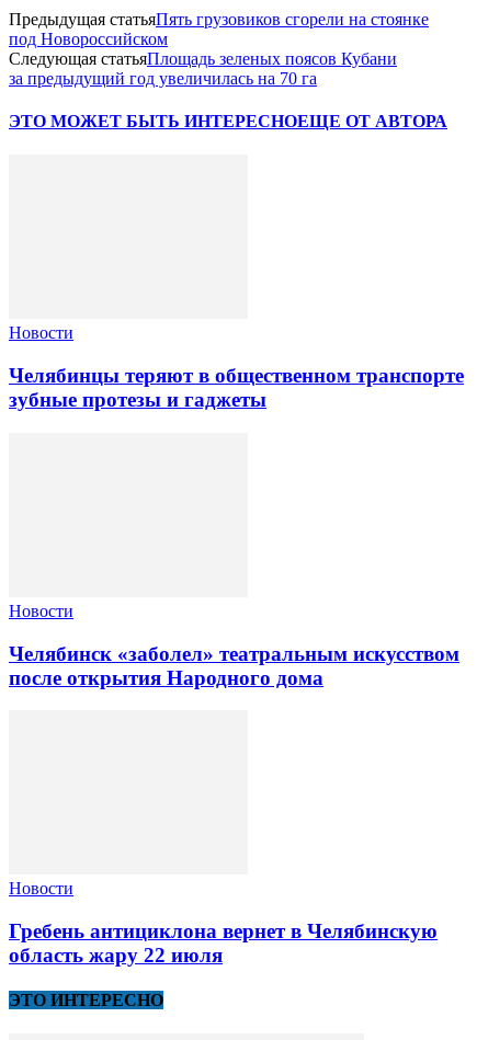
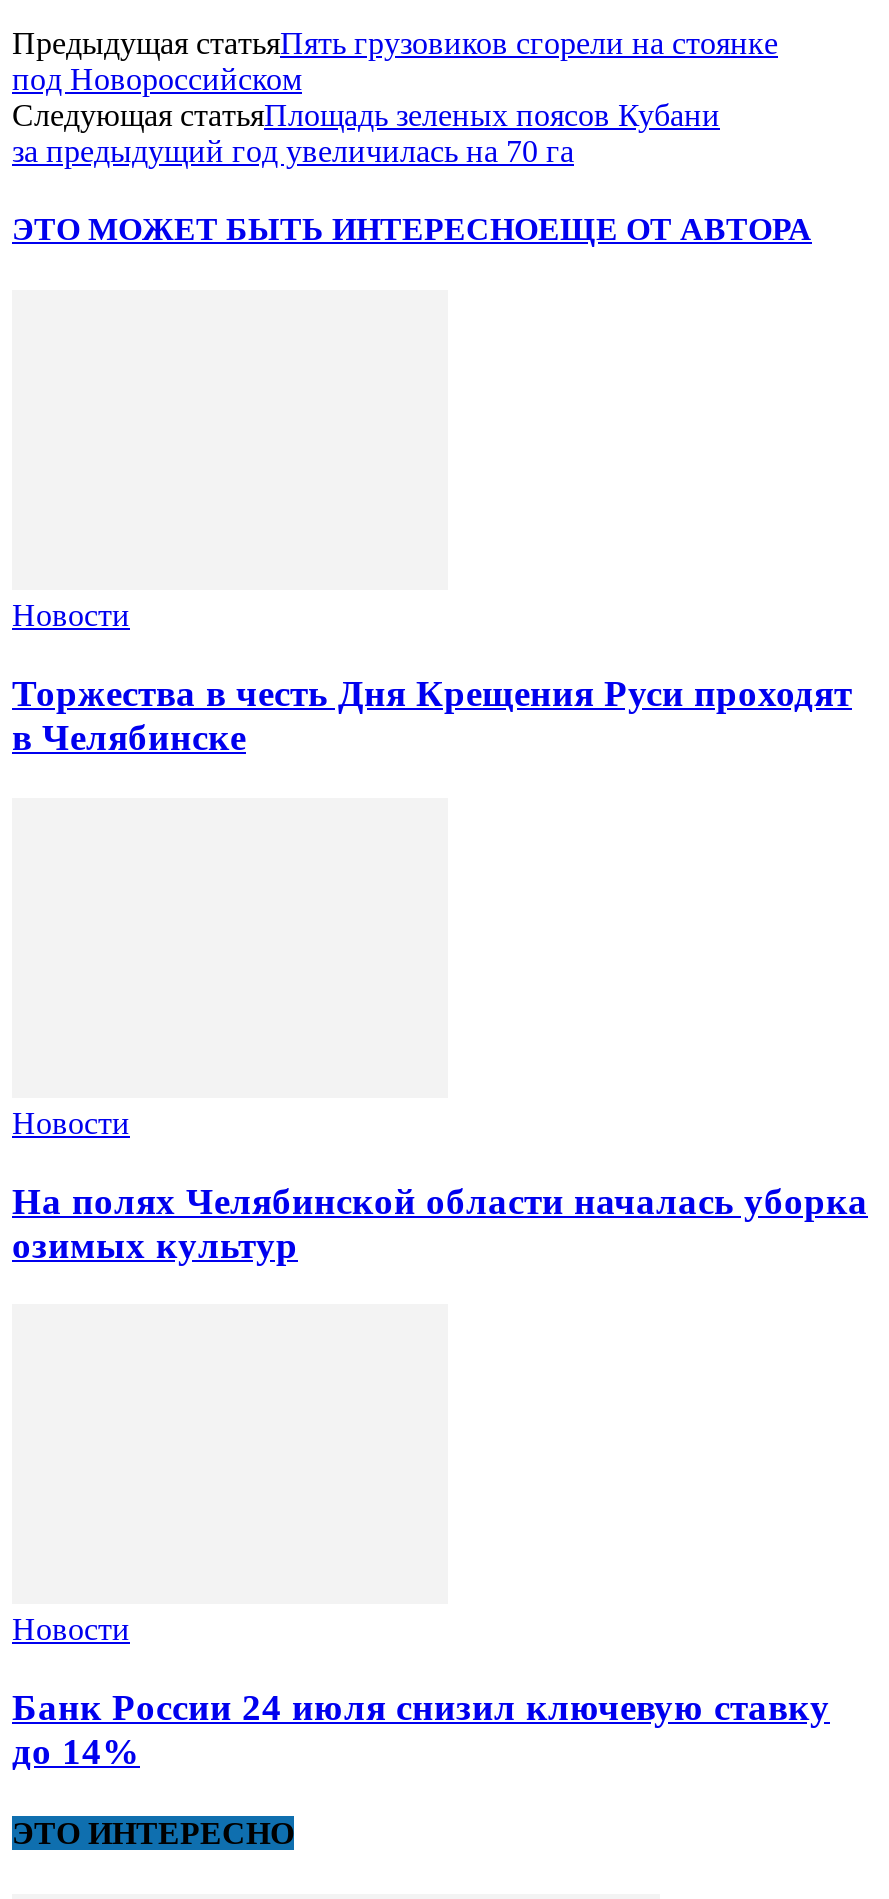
[9,364,464,411] Челябинцы теряют в общественном транспорте | зубные протезы и гаджеты -> [12,672,852,758] Торжества в честь Дня Крещения Руси проходят | в Челябинске
[9,642,459,689] Челябинск «заболел» театральным искусством | после открытия Народного дома -> [12,1179,868,1265] На полях Челябинской области началась уборка | озимых культур
[9,919,438,966] Гребень антициклона вернет в Челябинскую | область жару 22 июля -> [12,1686,830,1772] Банк России 24 июля снизил ключевую ставку | до 14%

